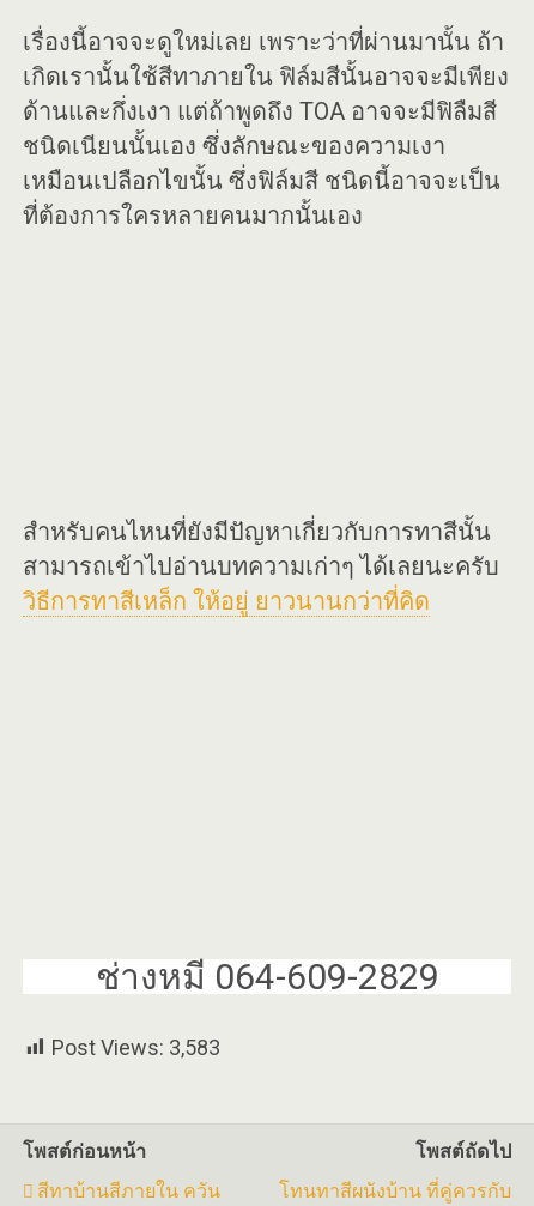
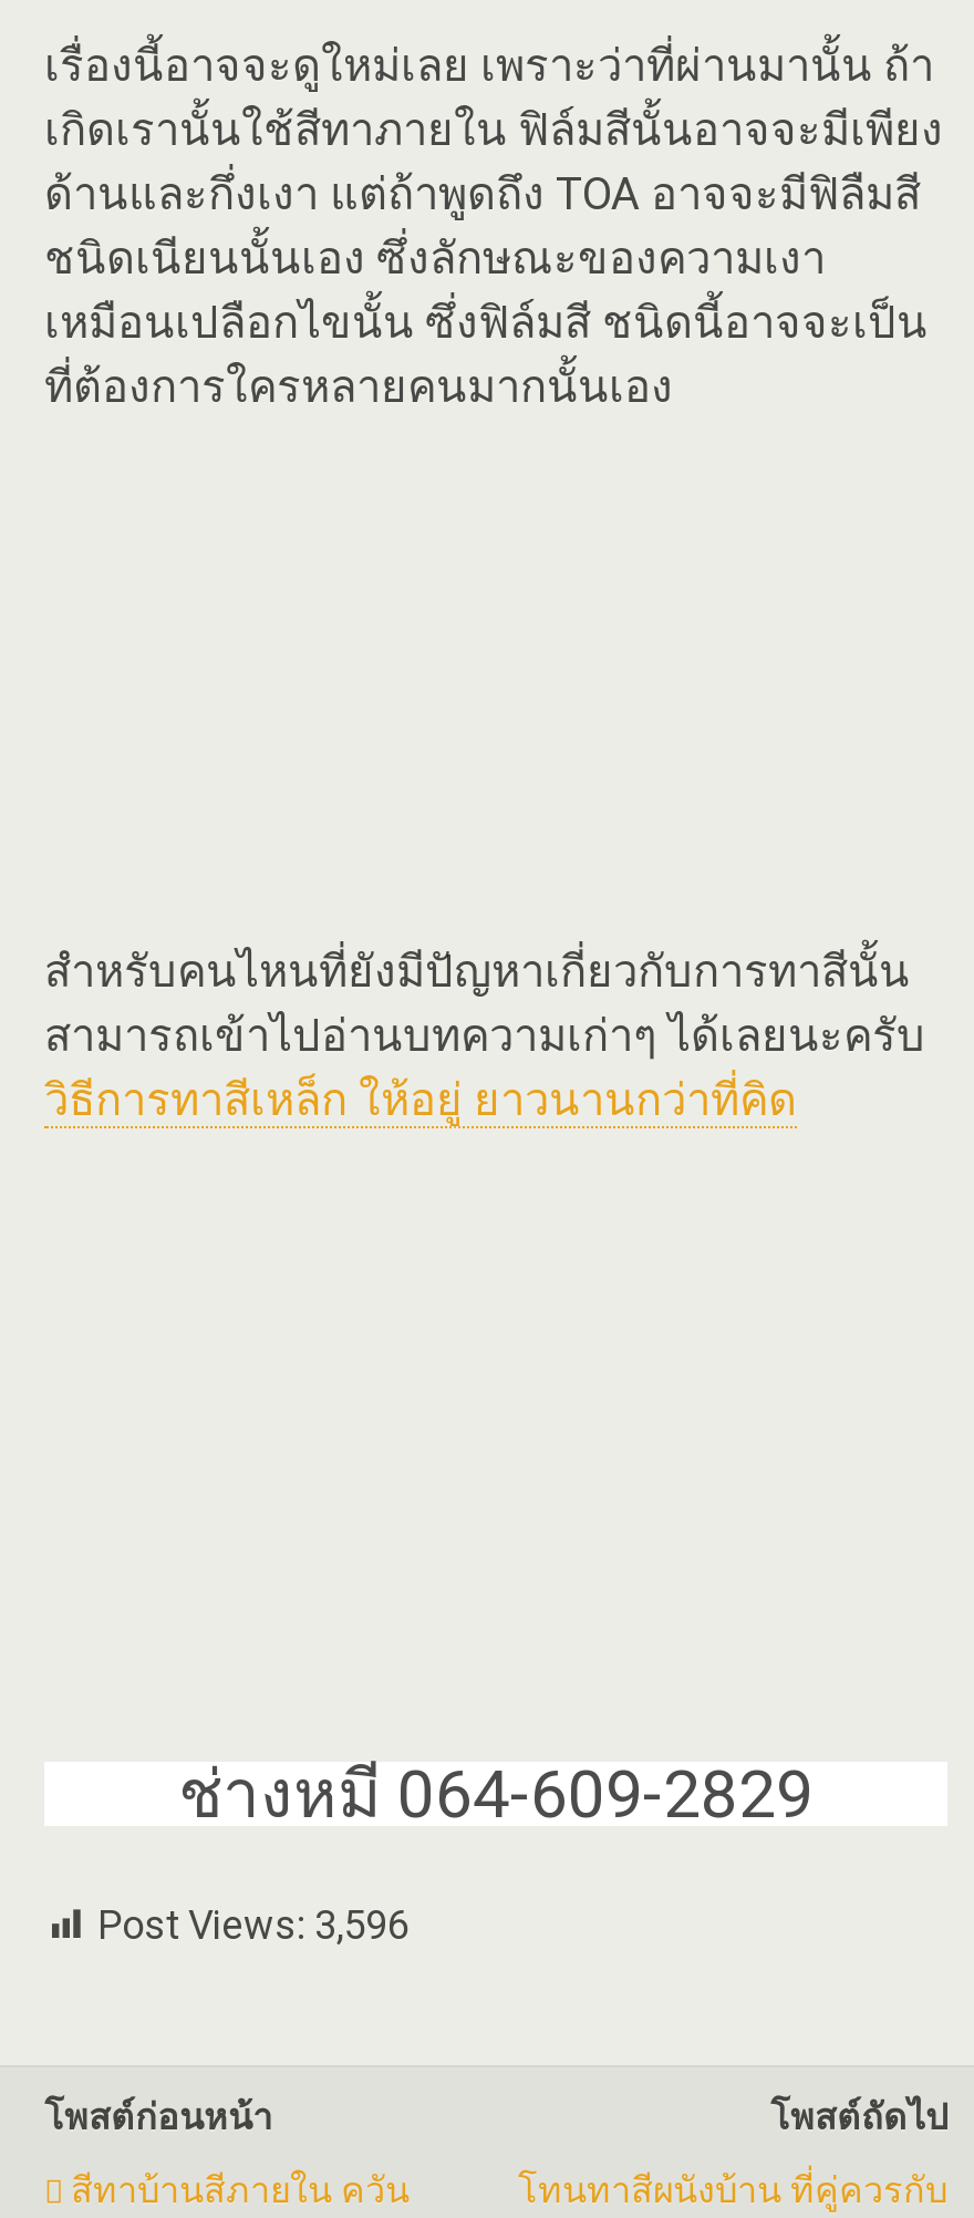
[51,1035,220,1060] Post Views: 3,583 -> [97,1901,410,1948] Post Views: 3,596

